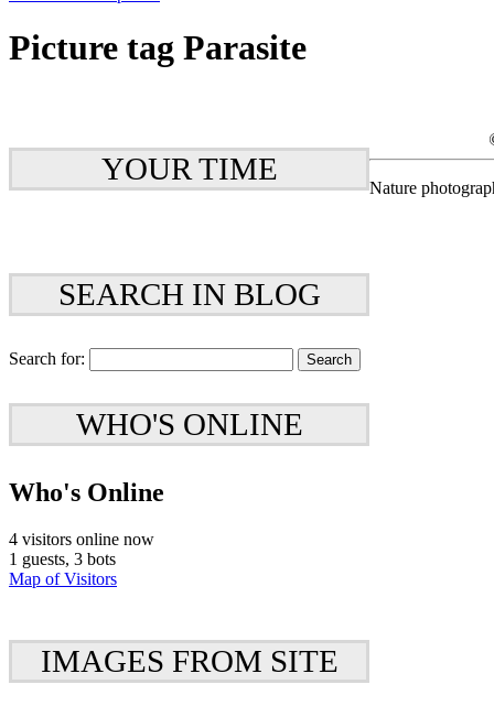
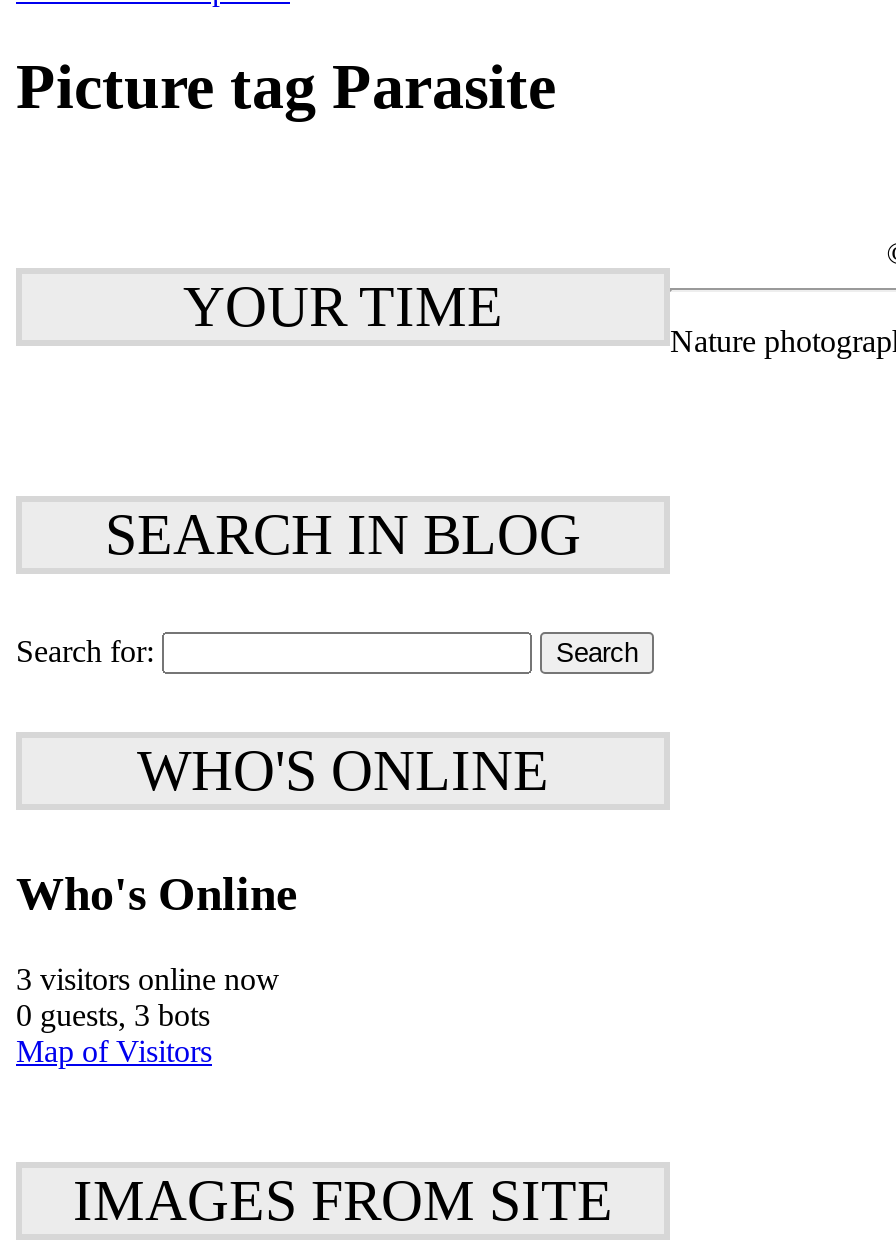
[9,529,154,548] 4 visitors online now -> [16,961,280,995] 3 visitors online now
[9,549,116,568] 1 guests, 3 bots -> [16,997,210,1031] 0 guests, 3 bots

